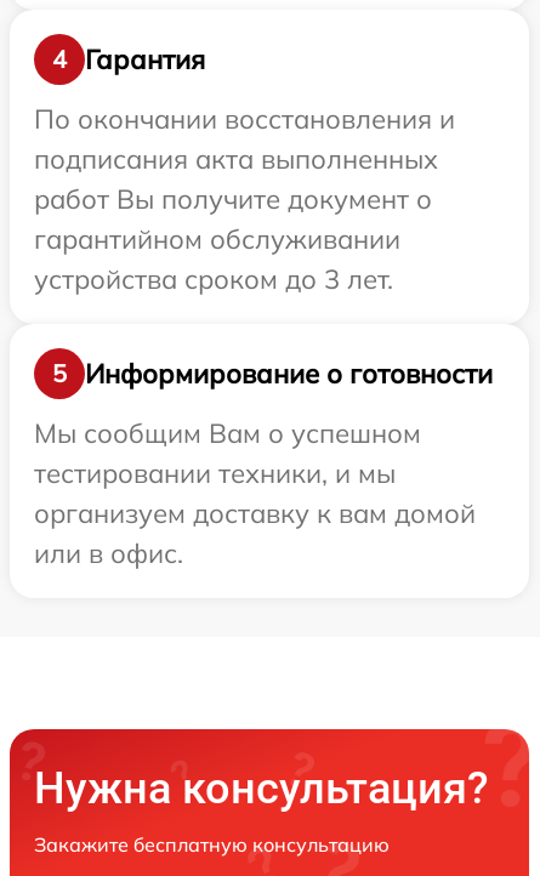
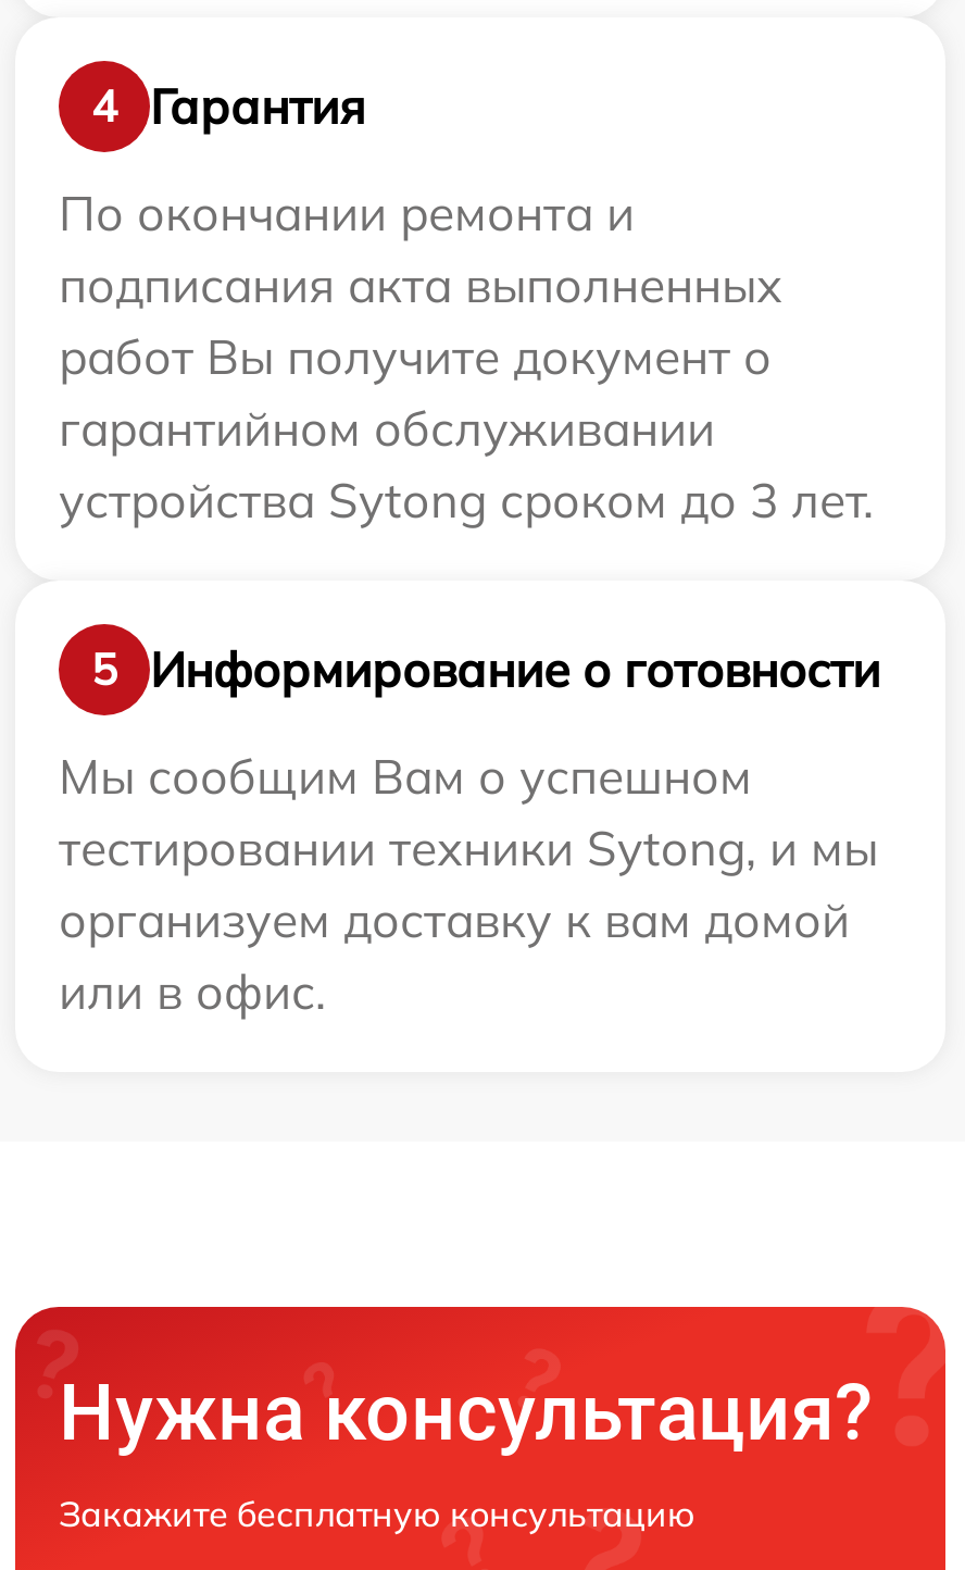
[34,102,455,136] По окончании восстановления и -> [59,183,635,244] По окончании ремонта и
[34,262,393,296] устройства сроком до 3 лет. -> [59,470,874,531] устройства Sytong сроком до 3 лет.
[34,457,396,491] тестировании техники, и мы -> [59,818,878,879] тестировании техники Sytong, и мы

